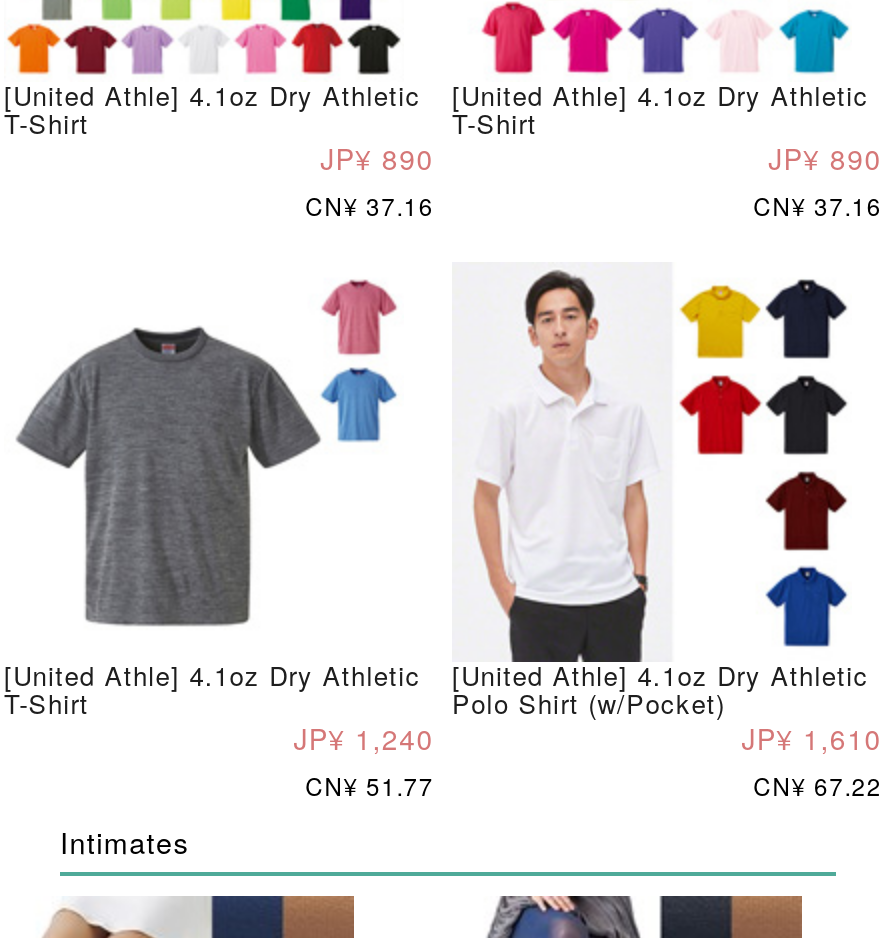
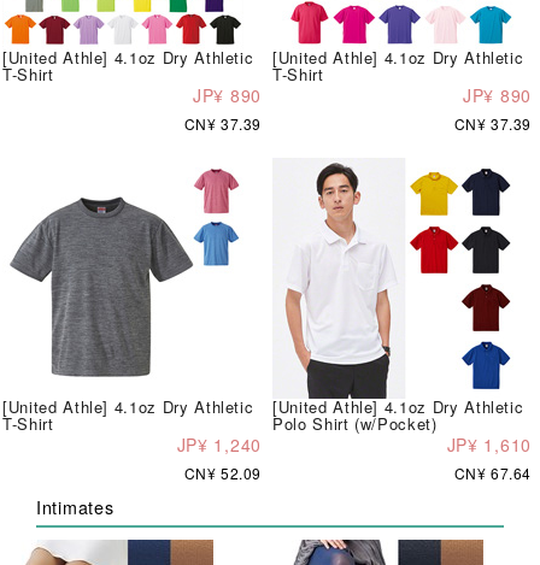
[305,189,434,223] CN¥ 37.16 -> [184,114,262,134] CN¥ 37.39
[753,189,882,223] CN¥ 37.16 -> [454,114,532,134] CN¥ 37.39
[305,769,434,803] CN¥ 51.77 -> [184,463,262,484] CN¥ 52.09
[753,769,882,803] CN¥ 67.22 -> [454,463,532,484] CN¥ 67.64

